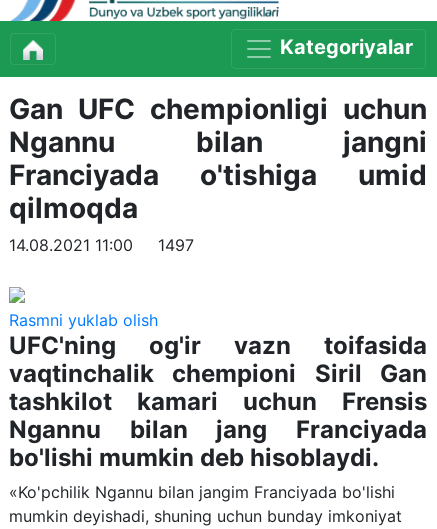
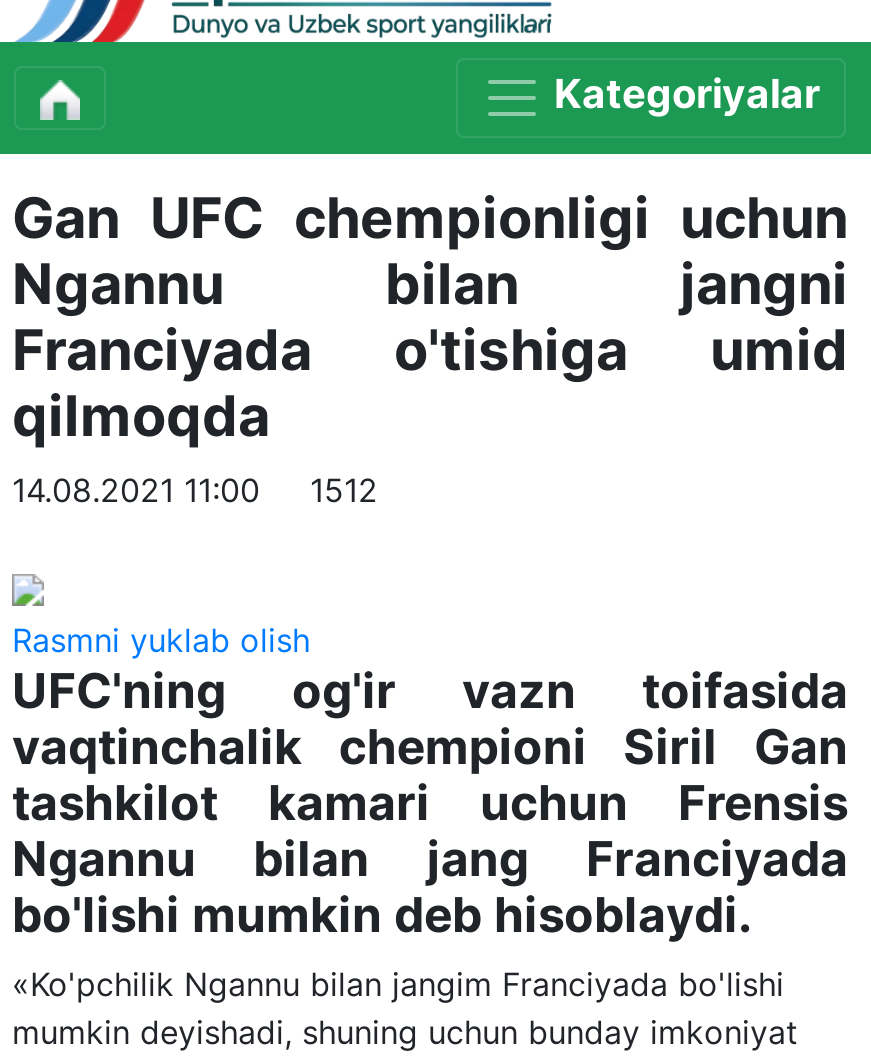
[9,235,194,255] 14.08.2021 11:00 1497 -> [12,470,378,510] 14.08.2021 11:00 1512

